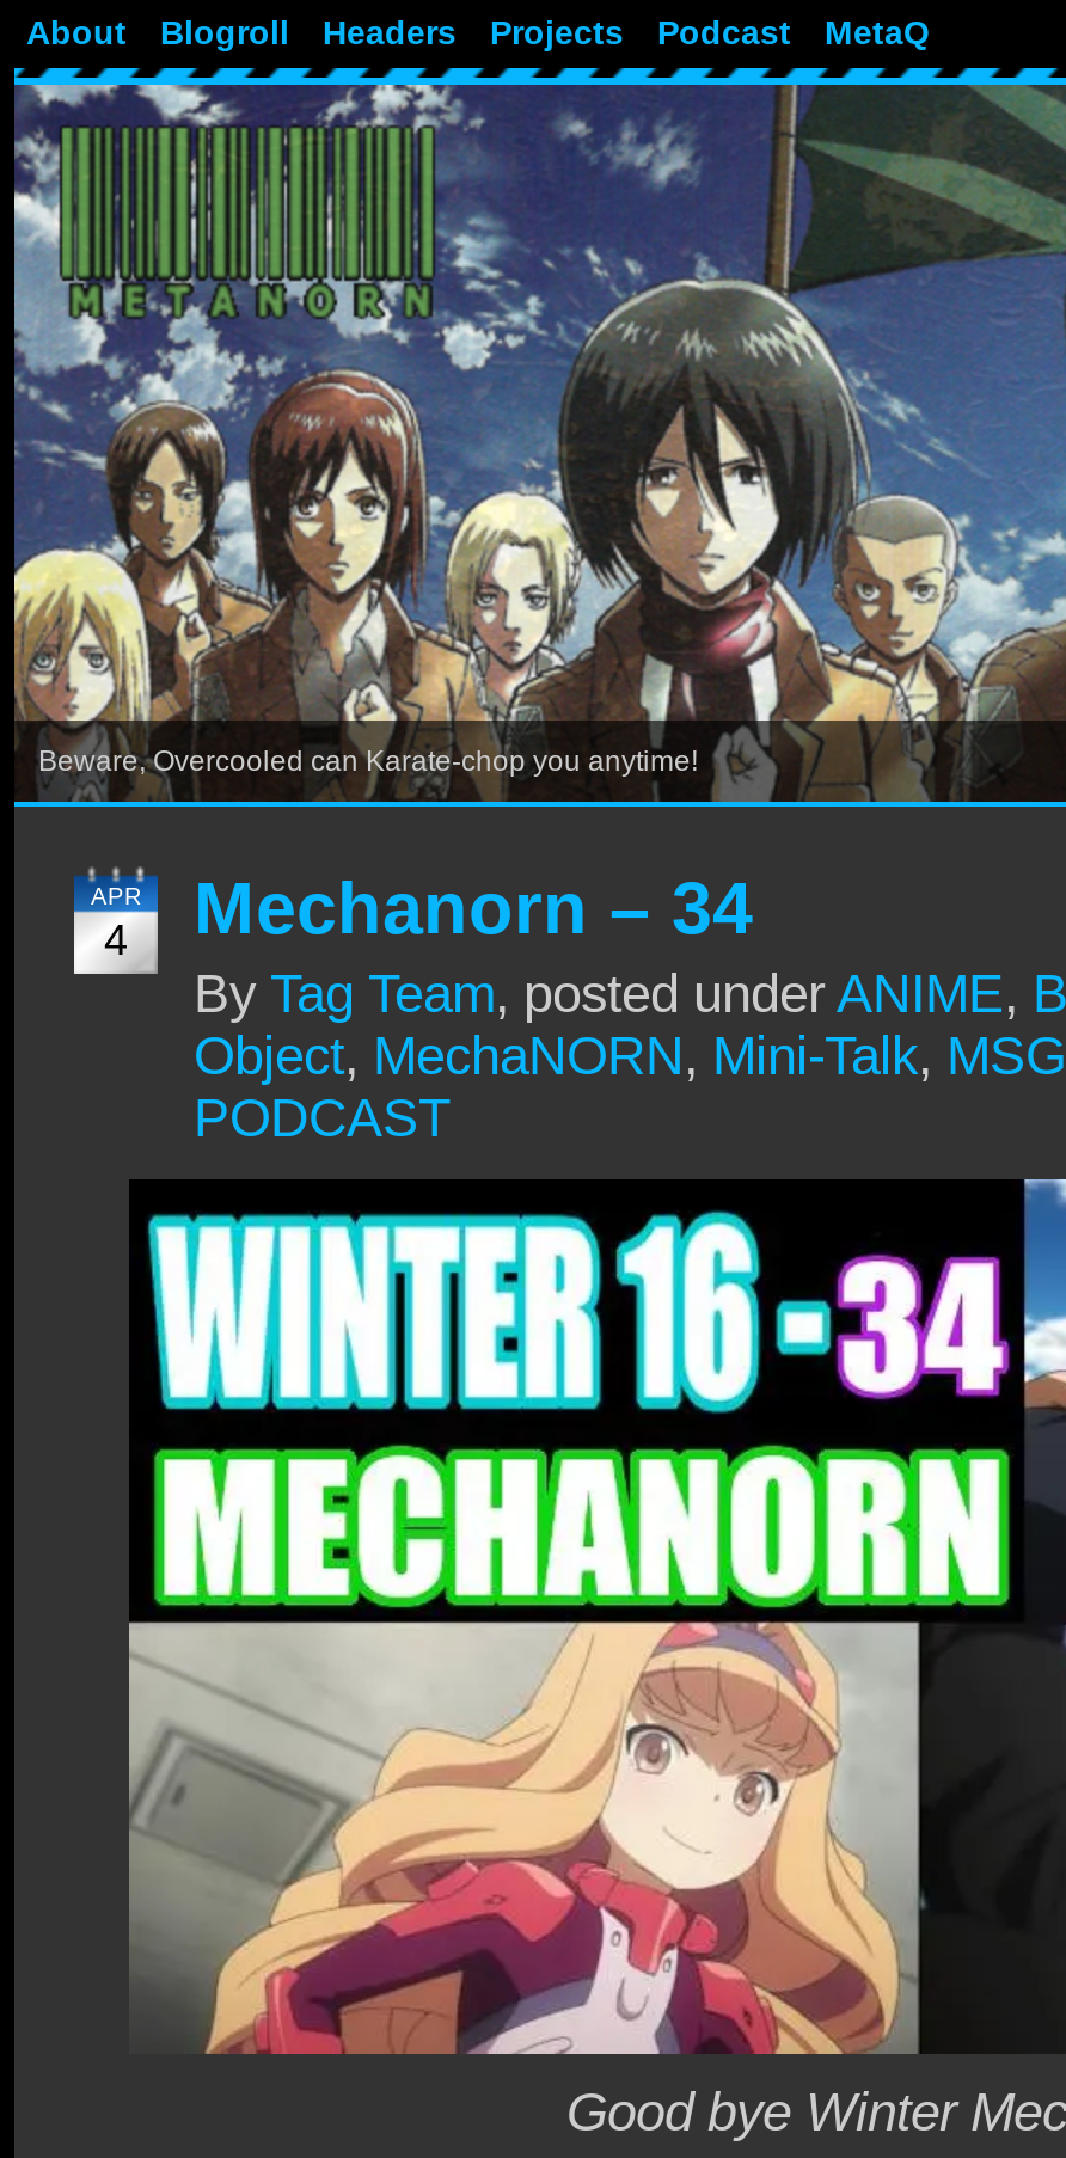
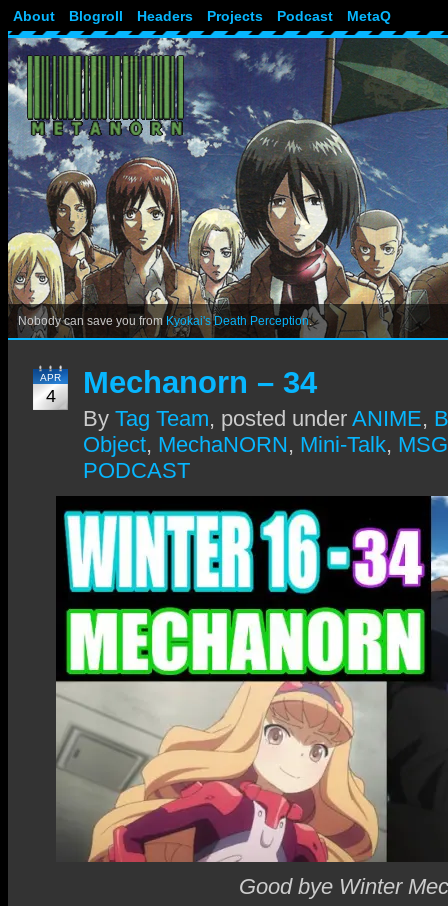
[38,744,698,778] Beware, Overcooled can Karate-chop you anytime! -> [18,314,312,328] Nobody can save you from Kyokai's Death Perception.

